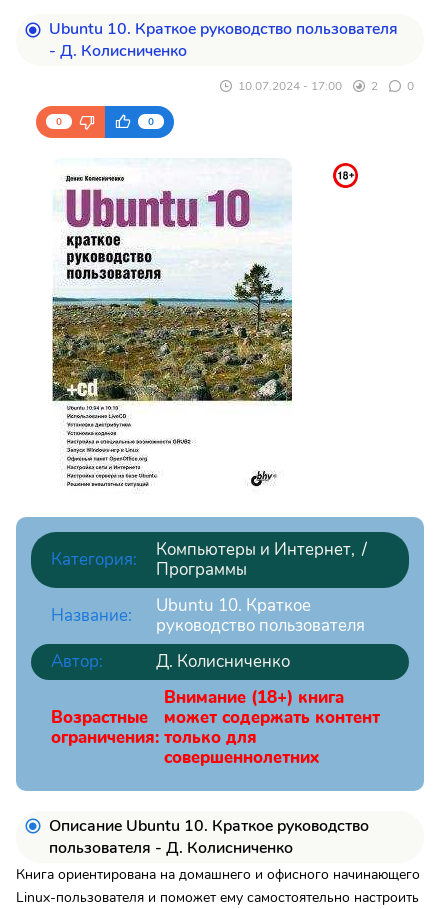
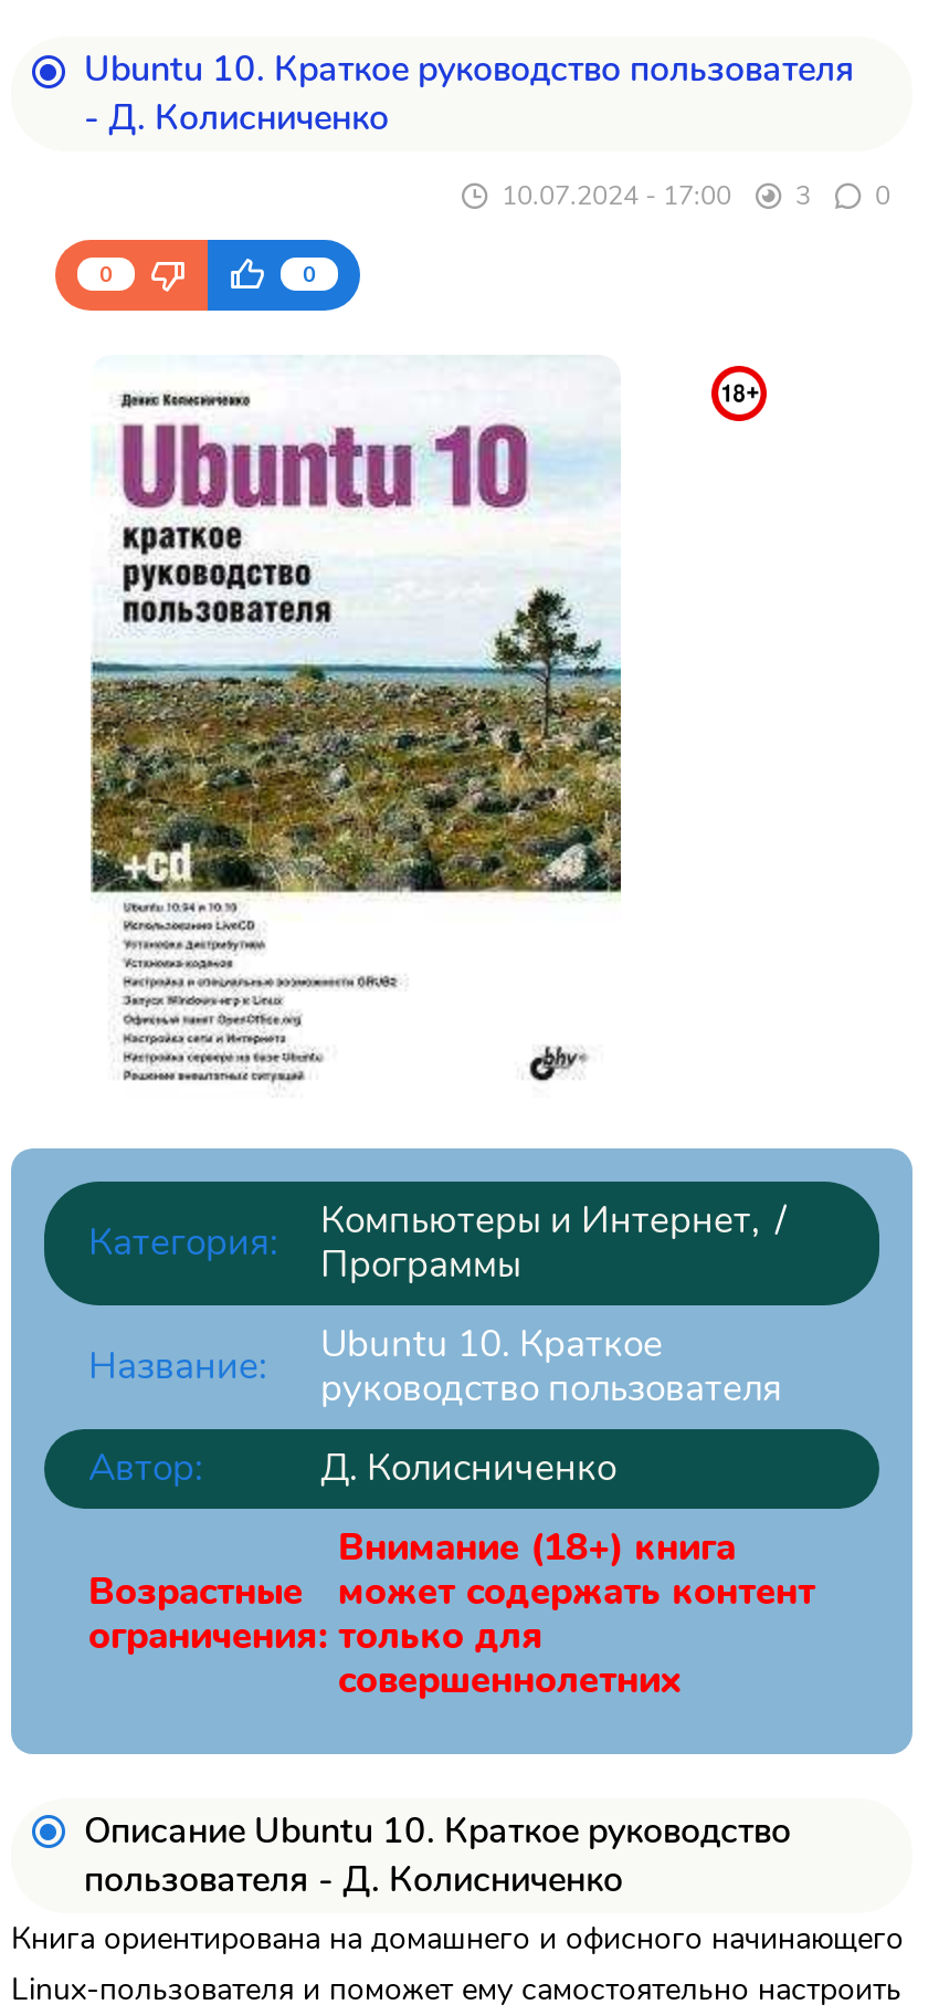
[238,78,414,94] 10.07.2024 - 17:00 2 0 -> [502,177,890,213] 10.07.2024 - 17:00 3 0

